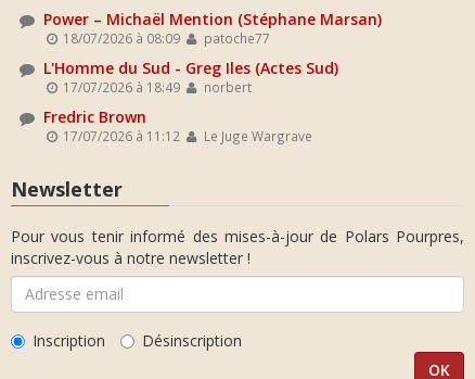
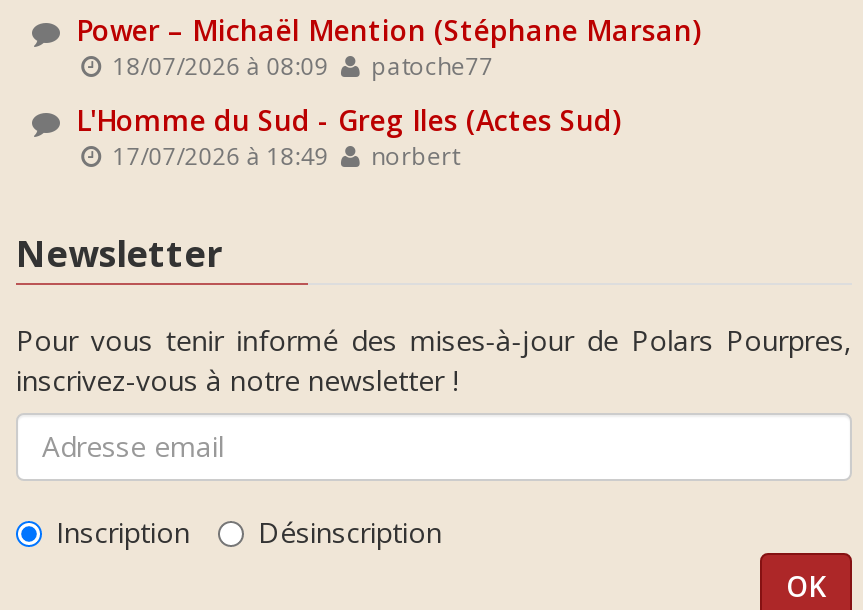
[43,107,312,145] Fredric Brown | 17/07/2026 à 11:12 | Le Juge Wargrave -> none

